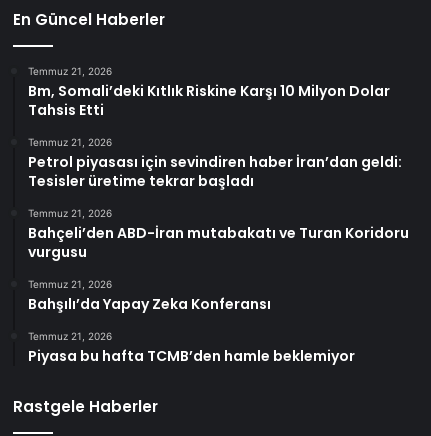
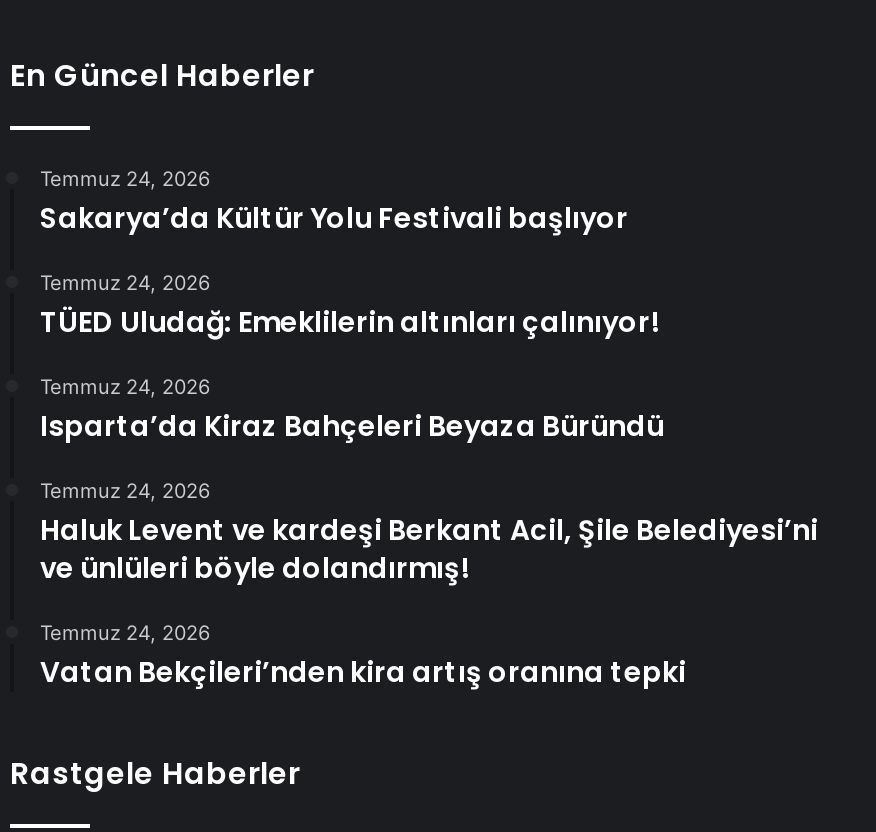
[28,65,390,120] Temmuz 21, 2026 | Bm, Somali’deki Kıtlık Riskine Karşı 10 Milyon Dolar | Tahsis Etti -> [40,166,628,238] Temmuz 24, 2026 | Sakarya’da Kültür Yolu Festivali başlıyor
[28,136,402,191] Temmuz 21, 2026 | Petrol piyasası için sevindiren haber İran’dan geldi: | Tesisler üretime tekrar başladı -> [40,270,658,342] Temmuz 24, 2026 | TÜED Uludağ: Emeklilerin altınları çalınıyor!
[28,207,409,262] Temmuz 21, 2026 | Bahçeli’den ABD-İran mutabakatı ve Turan Koridoru | vurgusu -> [40,374,664,446] Temmuz 24, 2026 | Isparta’da Kiraz Bahçeleri Beyaza Büründü
[28,278,271,314] Temmuz 21, 2026 | Bahşılı’da Yapay Zeka Konferansı -> [40,478,818,588] Temmuz 24, 2026 | Haluk Levent ve kardeşi Berkant Acil, Şile Belediyesi’ni | ve ünlüleri böyle dolandırmış!
[28,330,355,366] Temmuz 21, 2026 | Piyasa bu hafta TCMB’den hamle beklemiyor -> [40,620,686,692] Temmuz 24, 2026 | Vatan Bekçileri’nden kira artış oranına tepki

